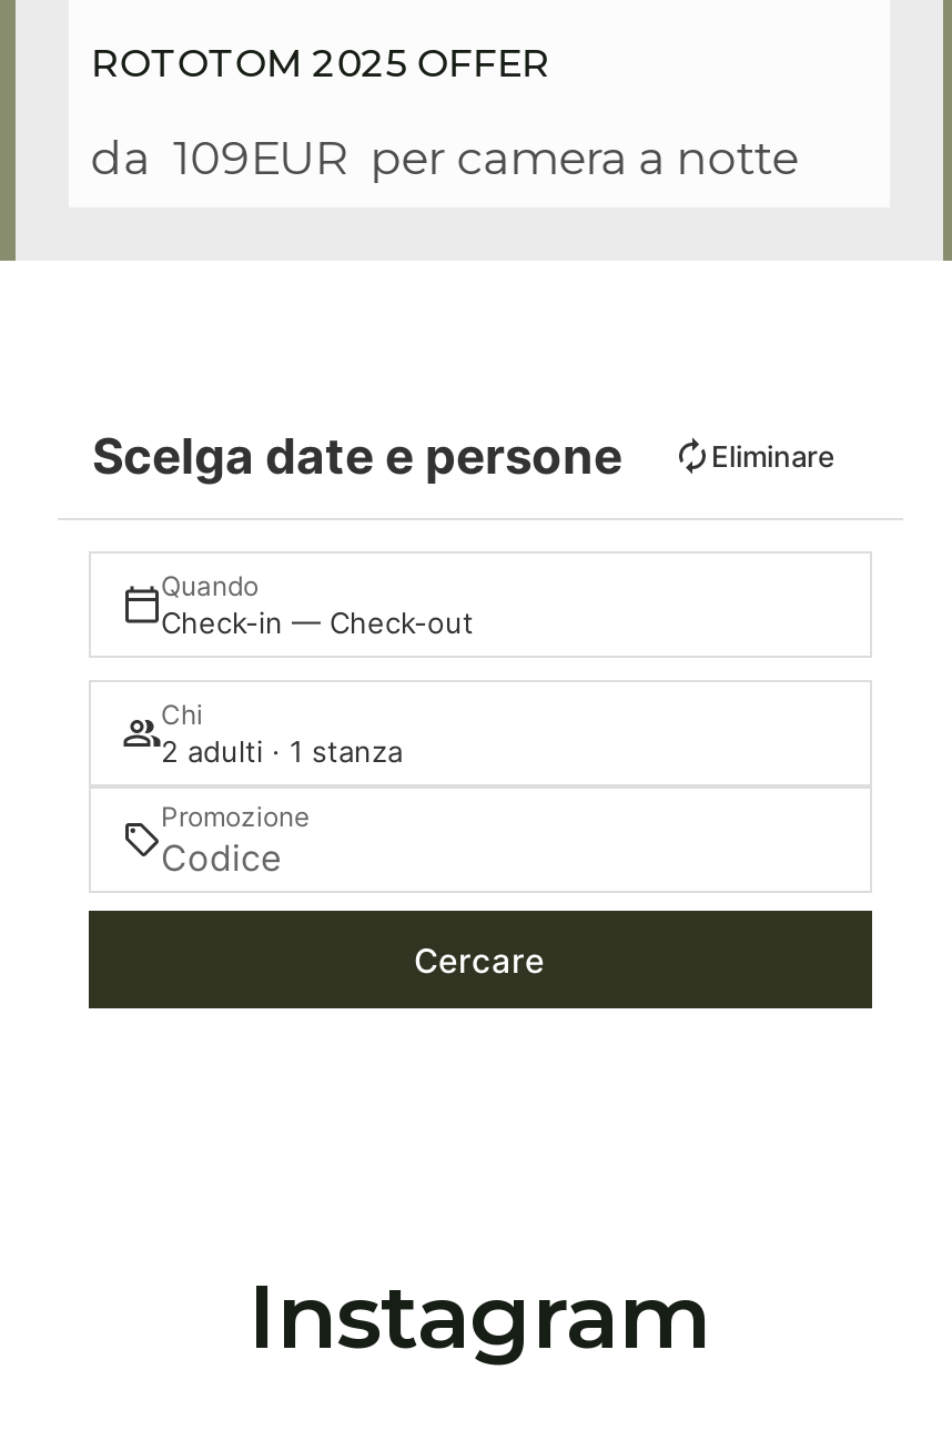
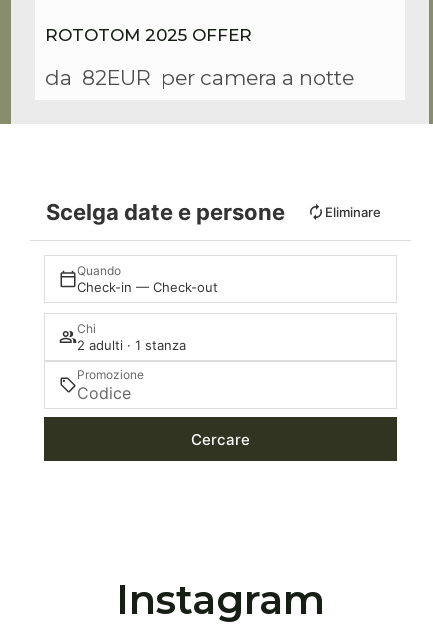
[91,130,798,186] da 109EUR per camera a notte -> [45,65,354,90] da 82EUR per camera a notte

